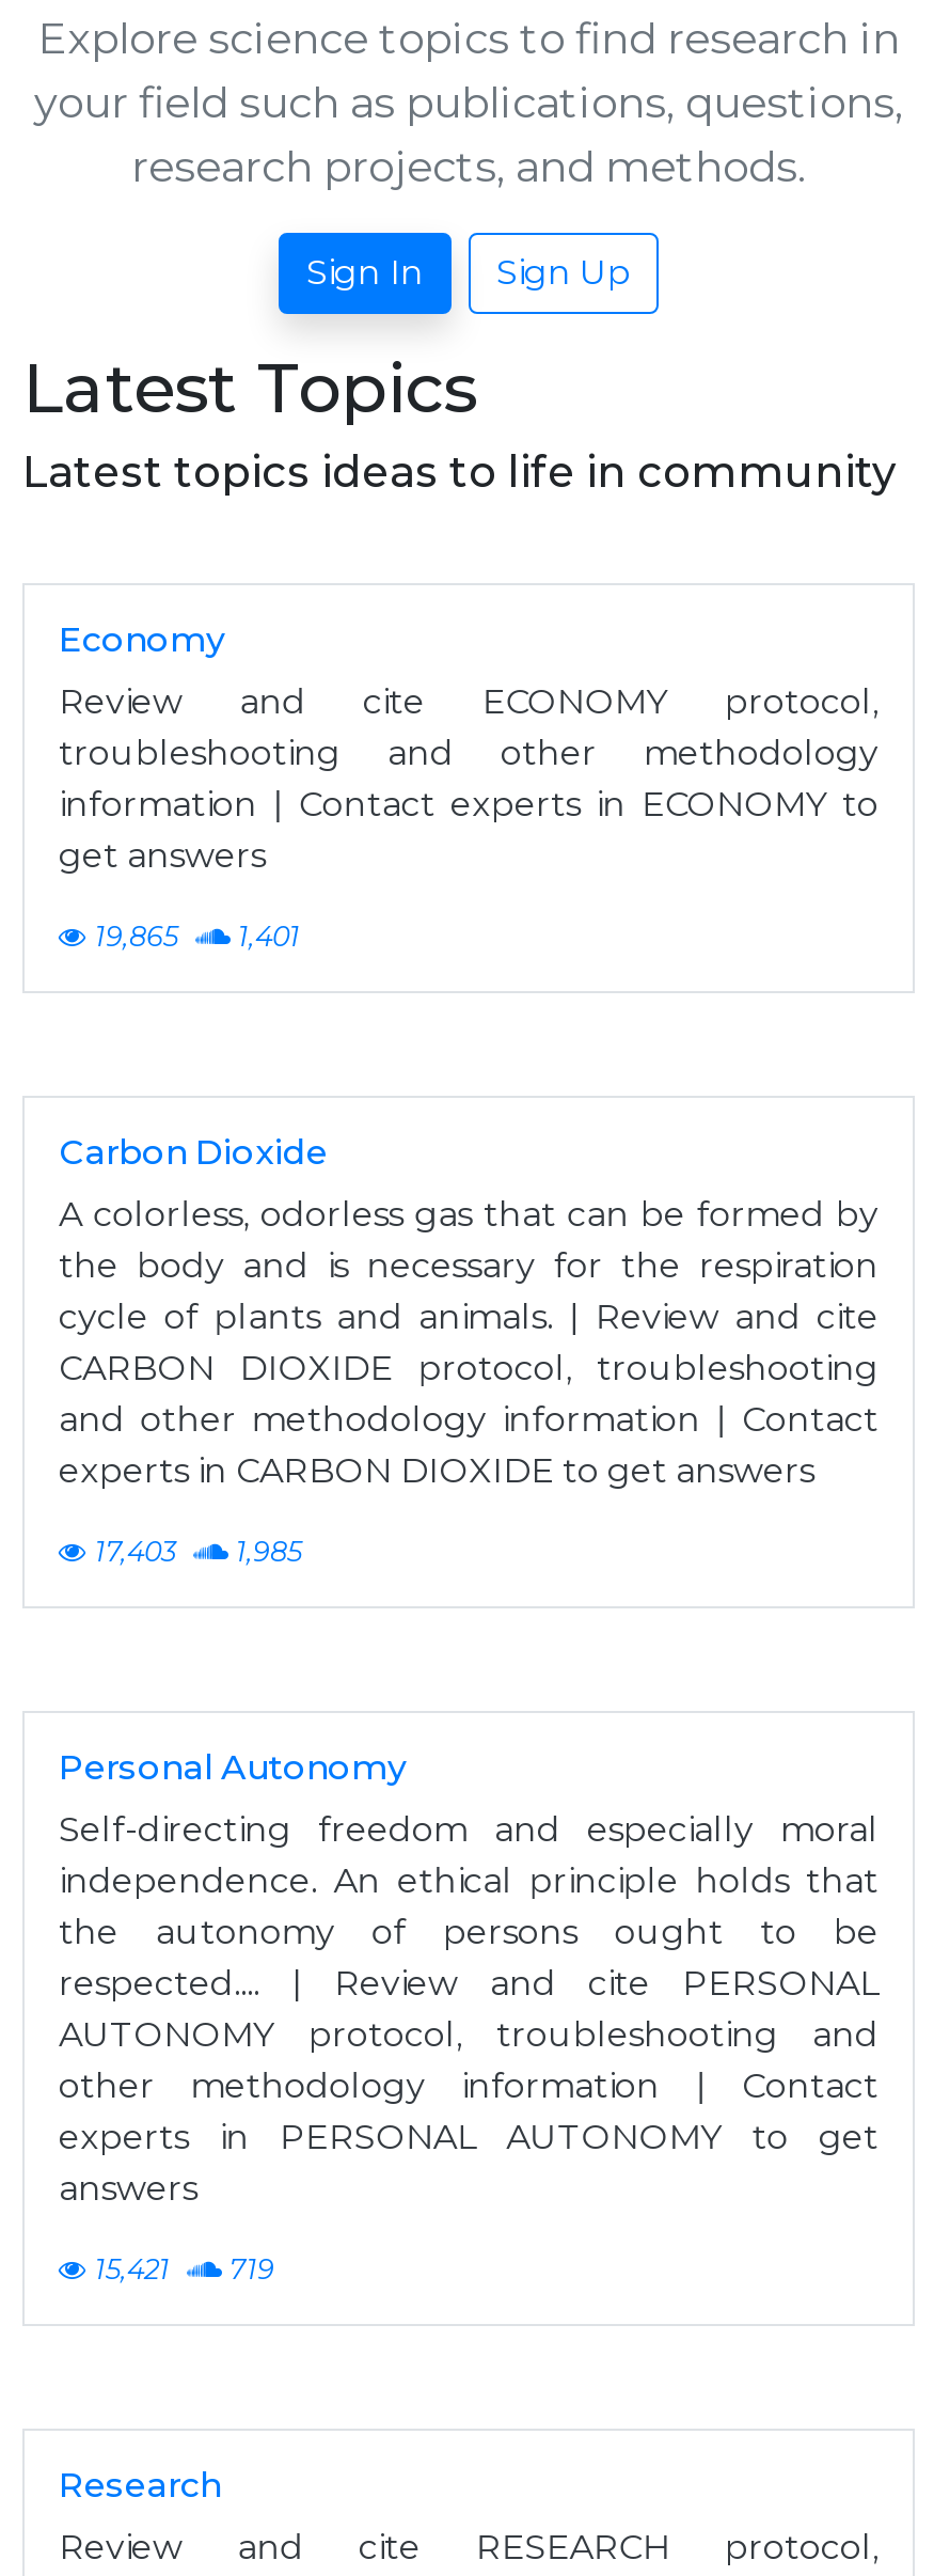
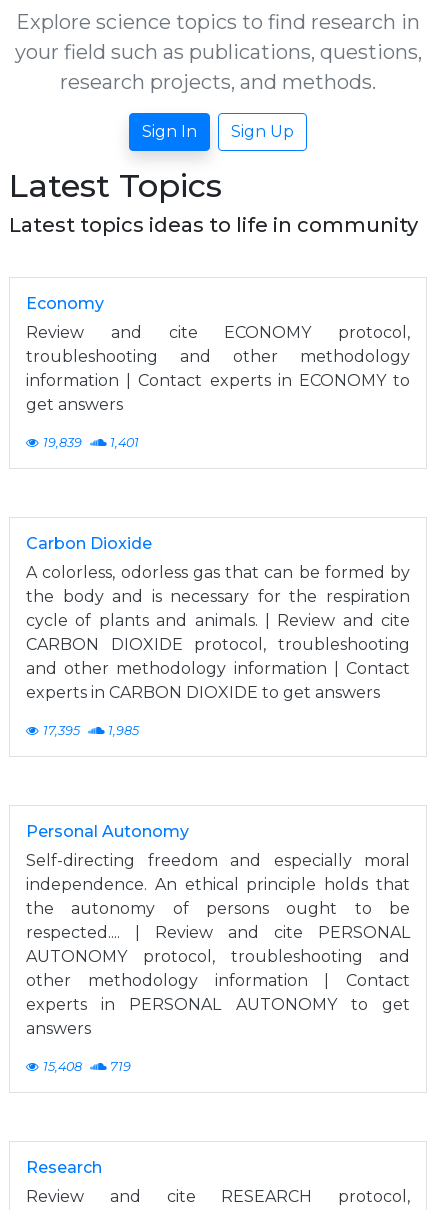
[95,920,300,952] 19,865 1,401 -> [43,435,139,450] 19,839 1,401
[95,1535,302,1567] 17,403 1,985 -> [43,723,139,738] 17,395 1,985
[95,2253,274,2285] 15,421 719 -> [43,1059,131,1074] 15,408 719

